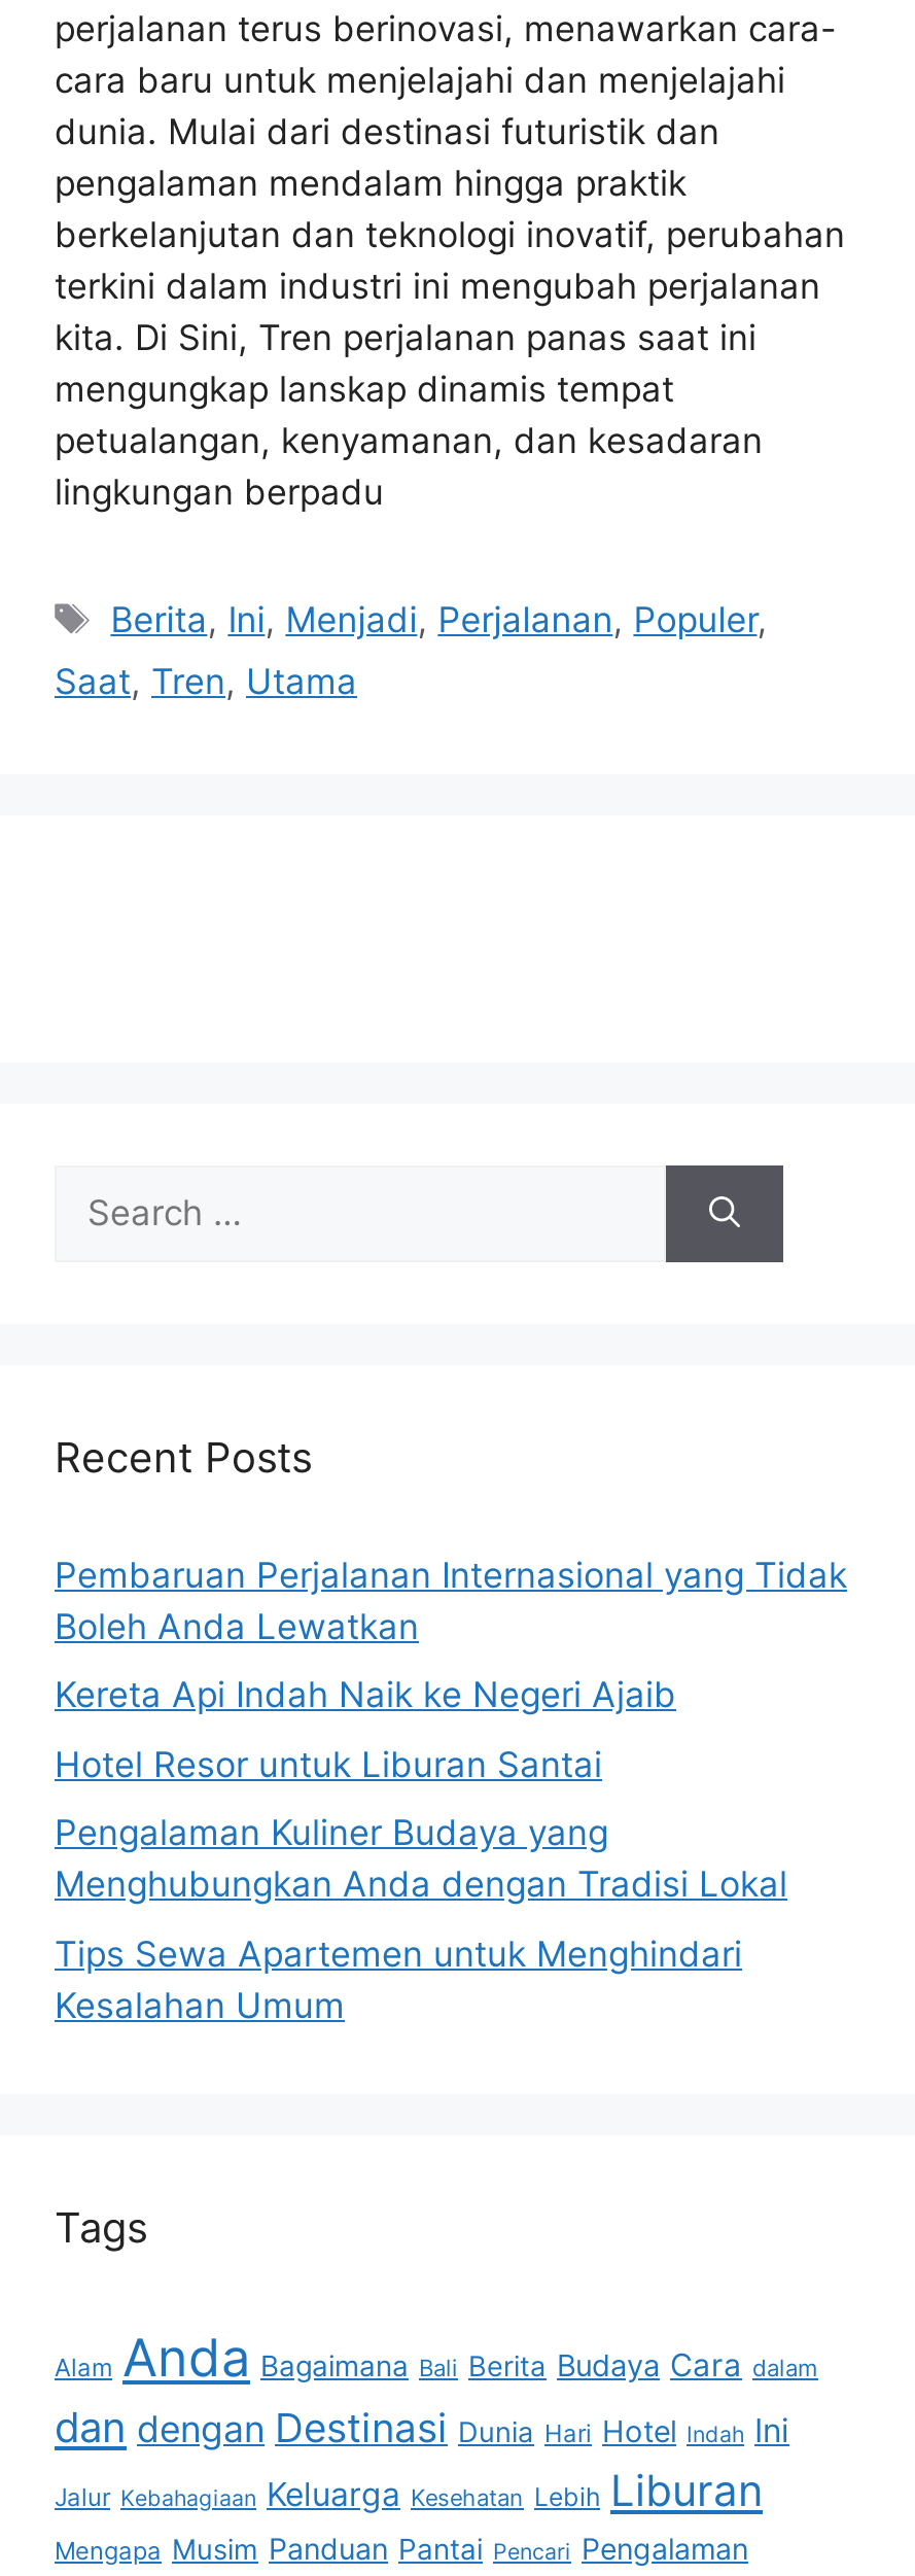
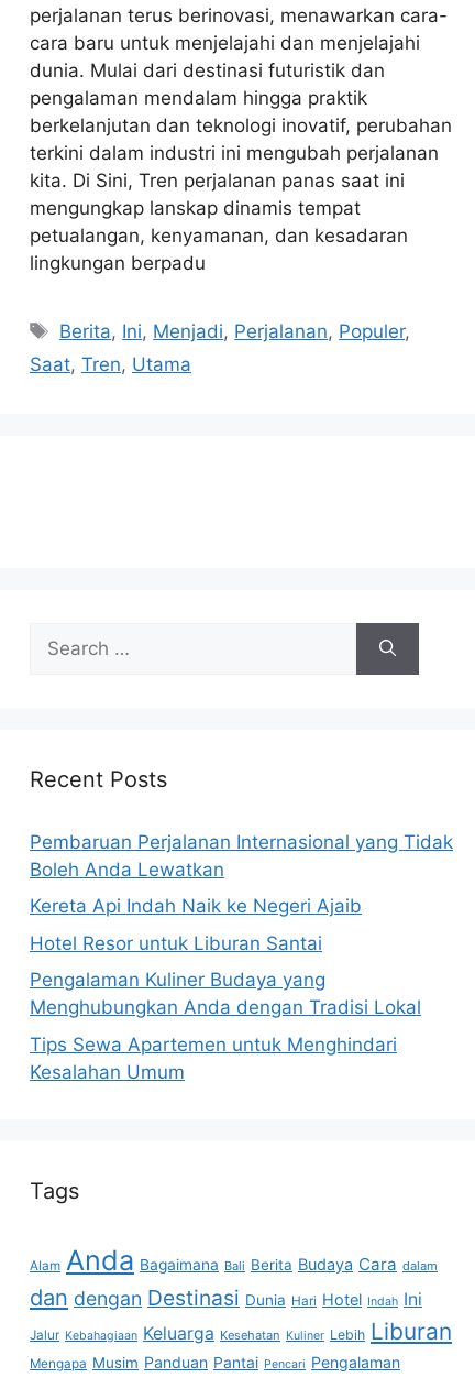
[55,2465,763,2516] Jalur Kebahagiaan Keluarga Kesehatan Lebih Liburan -> [30,1317,452,1345] Jalur Kebahagiaan Keluarga Kesehatan Kuliner Lebih Liburan

